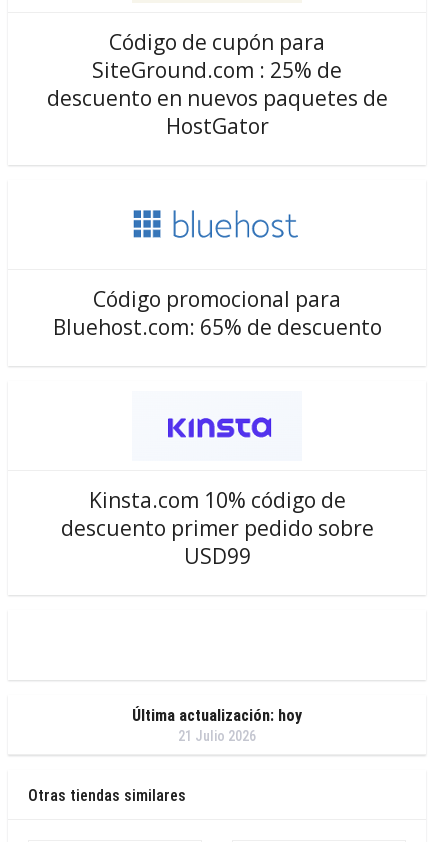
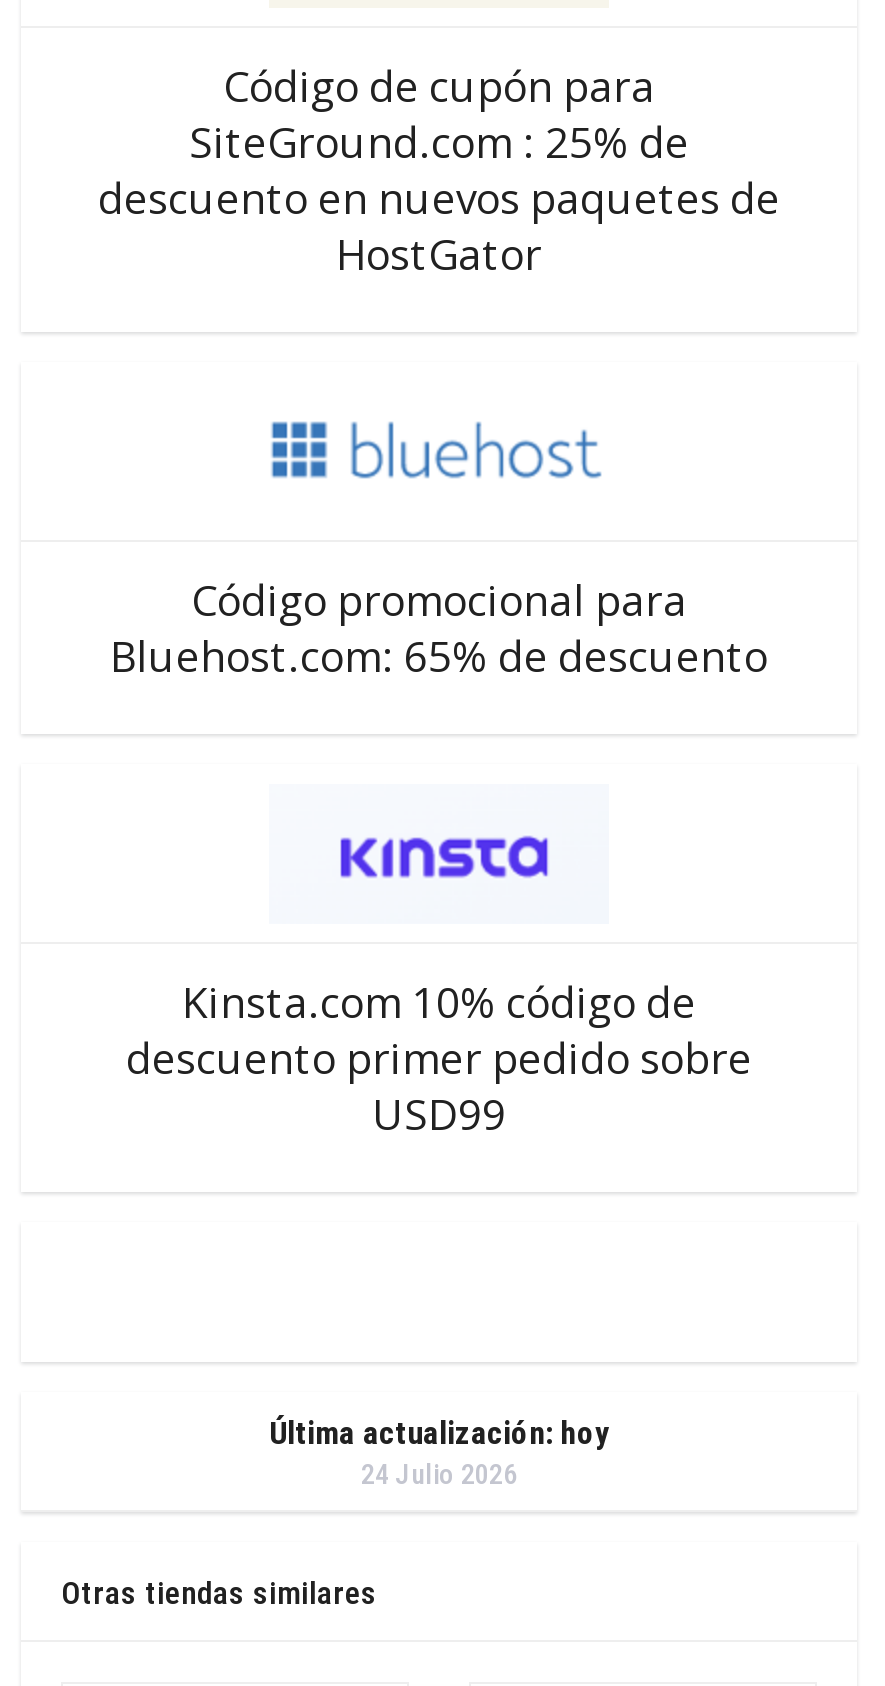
[178,728,256,744] 21 Julio 2026 -> [361,1458,517,1490] 24 Julio 2026

